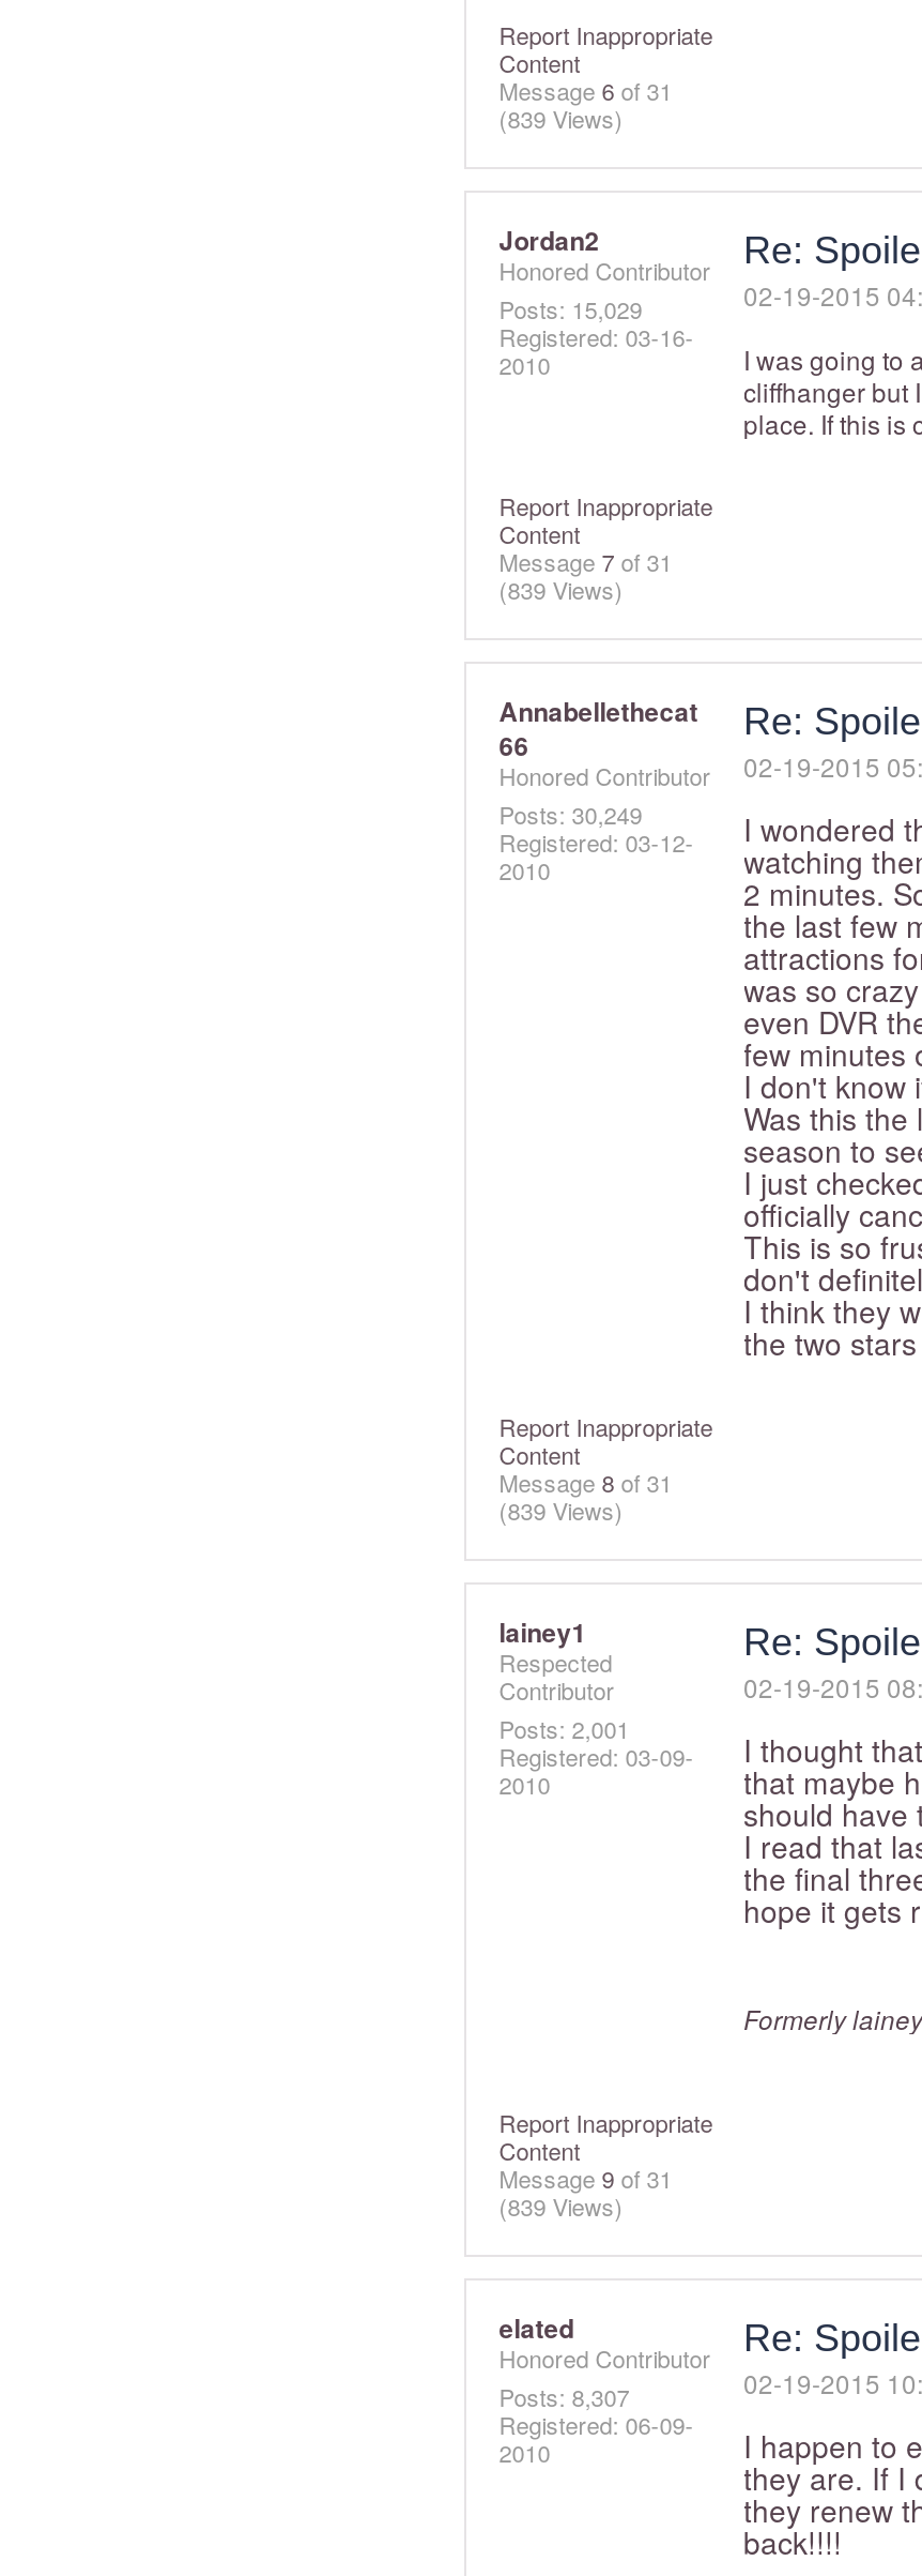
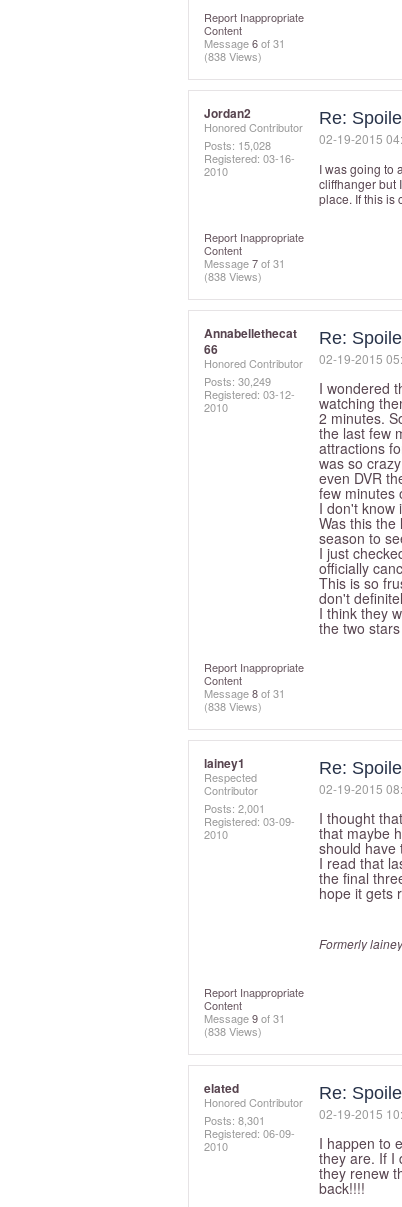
[499,101,623,135] (839 Views) -> [204,48,262,64] (838 Views)
[499,291,642,325] Posts: 15,029 -> [204,137,271,153] Posts: 15,028
[499,572,623,606] (839 Views) -> [204,268,262,284] (838 Views)
[499,1492,623,1527] (839 Views) -> [204,698,262,714] (838 Views)
[499,2188,623,2223] (839 Views) -> [204,1023,262,1039] (838 Views)
[499,2379,629,2413] Posts: 8,307 -> [204,1112,265,1128] Posts: 8,301

